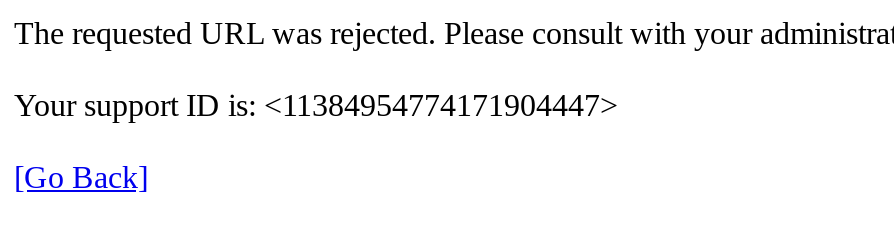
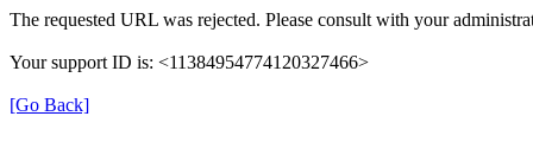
[14,88,618,122] Your support ID is: <11384954774171904447> -> [10,52,369,72] Your support ID is: <11384954774120327466>

